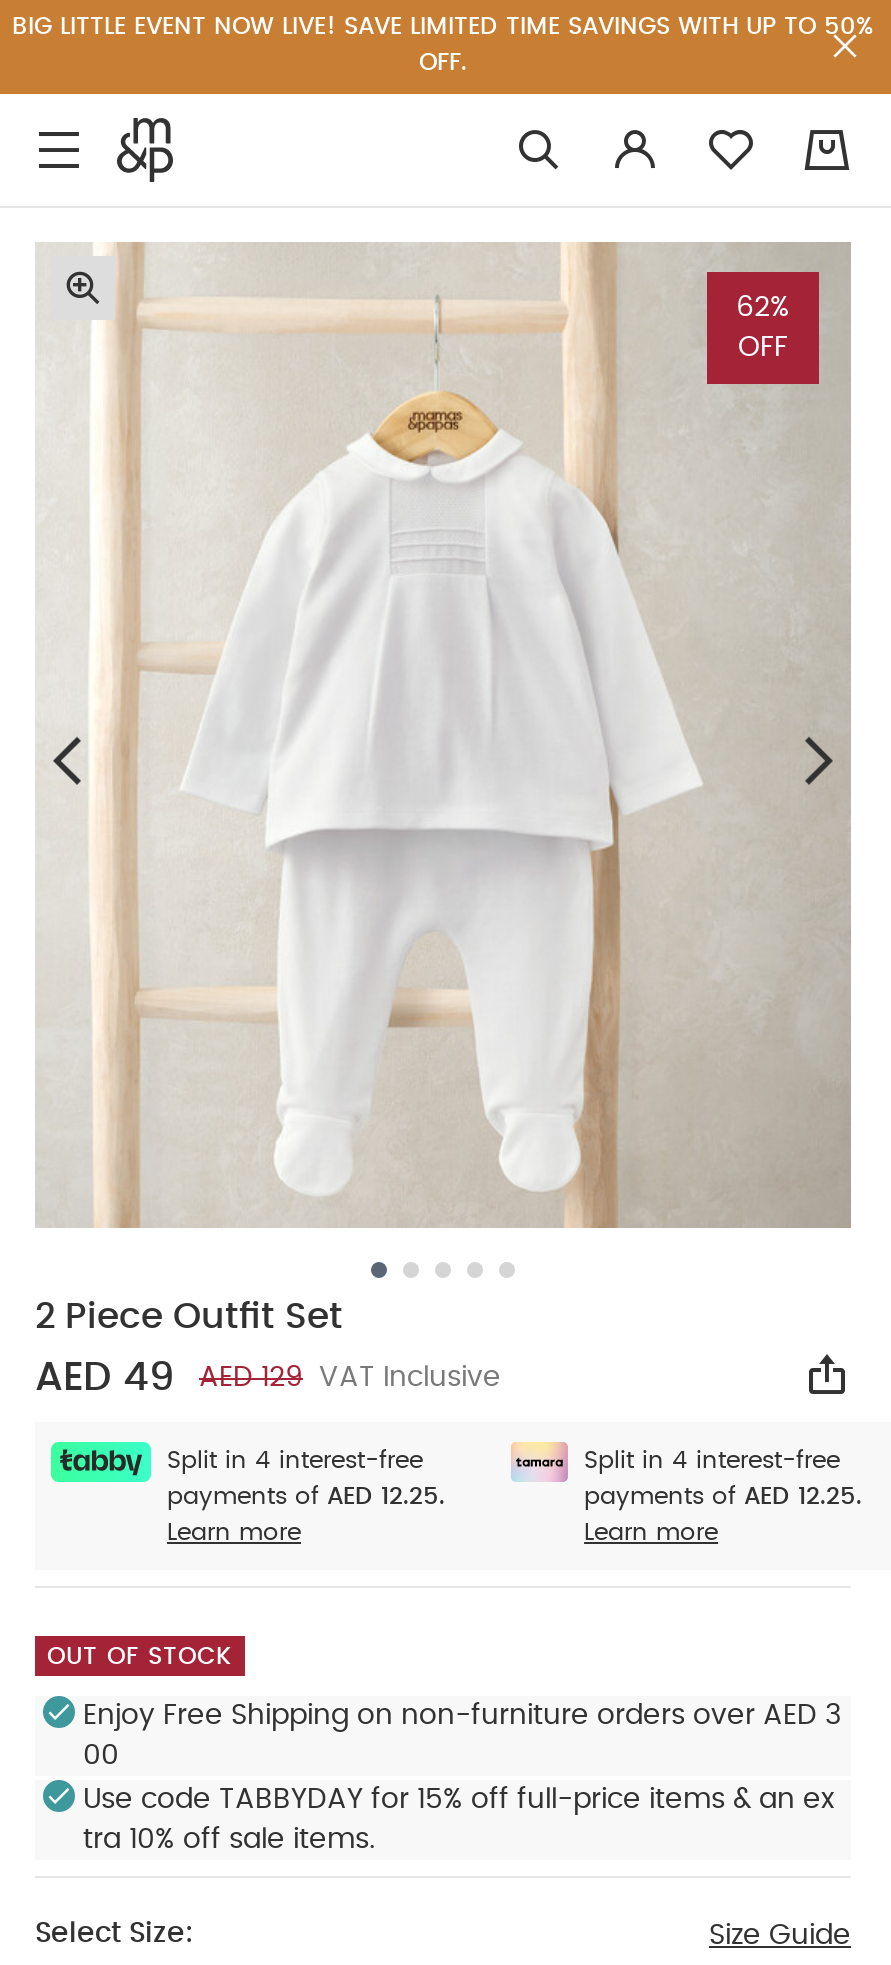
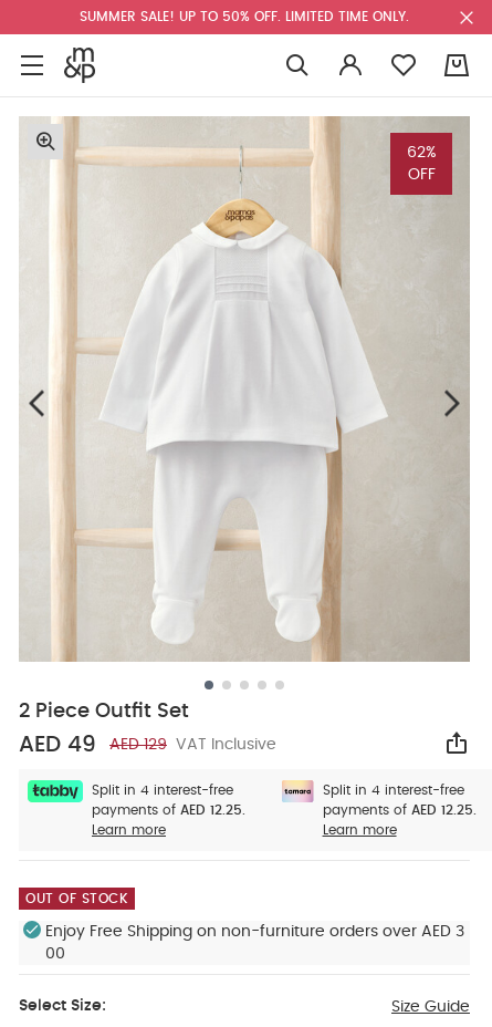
[12,14,874,74] BIG LITTLE EVENT NOW LIVE! SAVE LIMITED TIME SAVINGS WITH UP TO 50% | OFF. -> [80,10,409,23] SUMMER SALE! UP TO 50% OFF. LIMITED TIME ONLY.
[83,1785,835,1853] Use code TABBYDAY for 15% off full-price items & an ex | tra 10% off sale items. -> none

